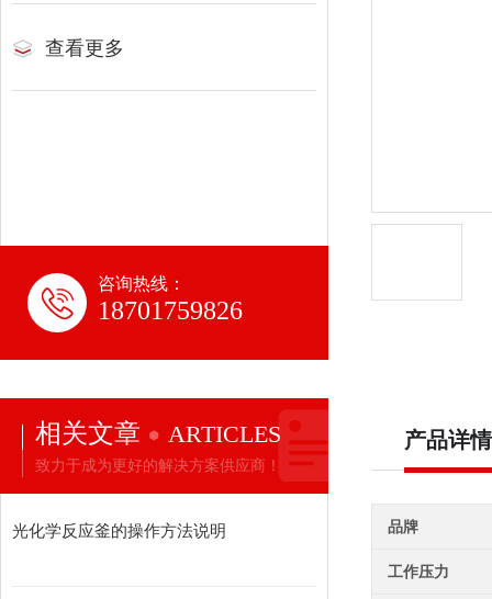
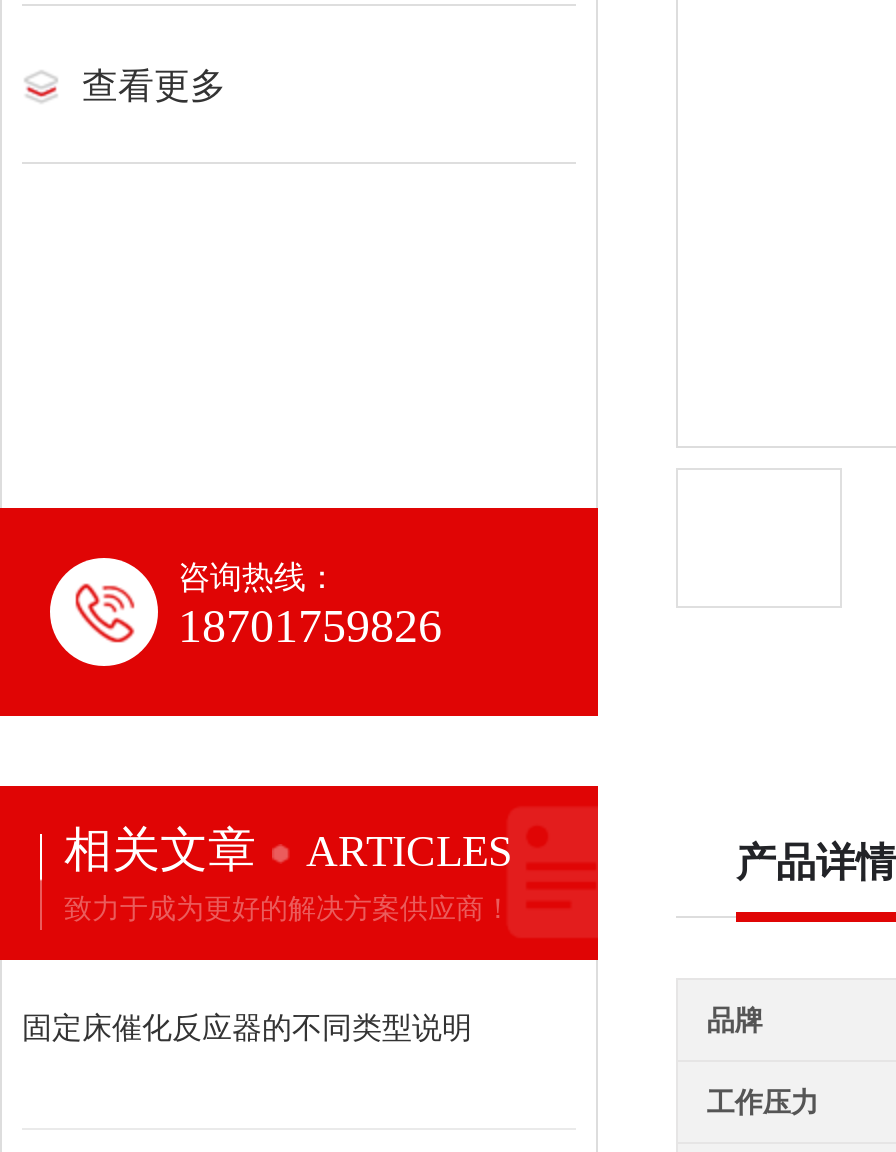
[12,521,226,540] 光化学反应釜的操作方法说明 -> [22,1010,472,1044] 固定床催化反应器的不同类型说明

